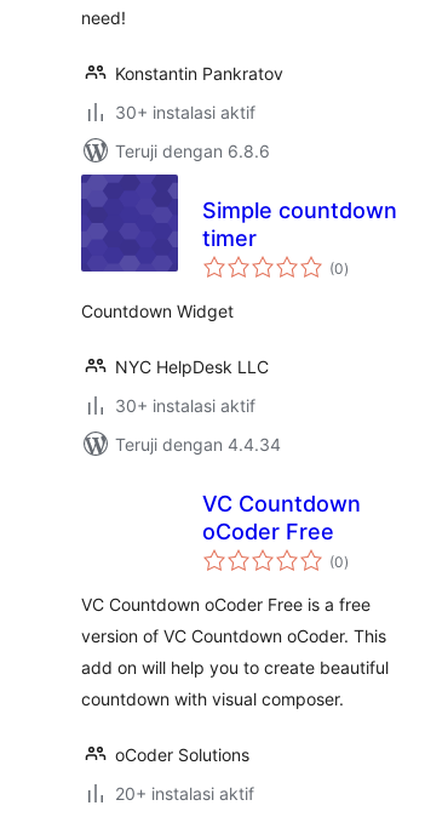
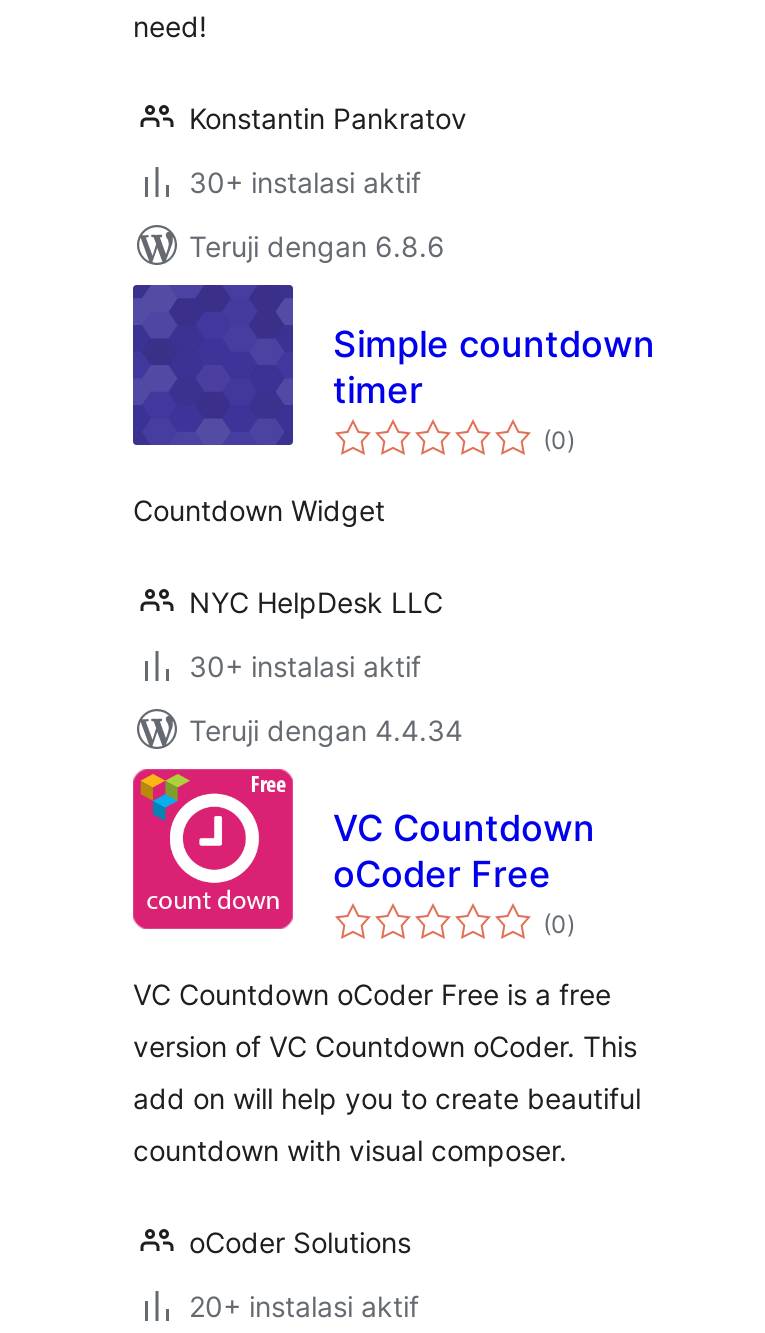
none -> [131,767,295,931] [image]

